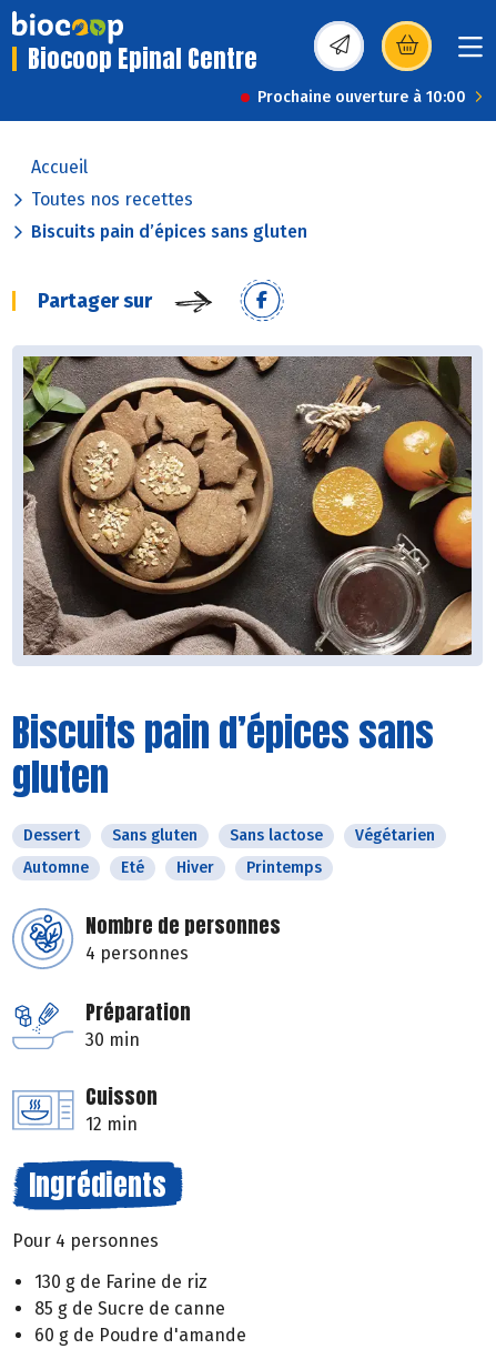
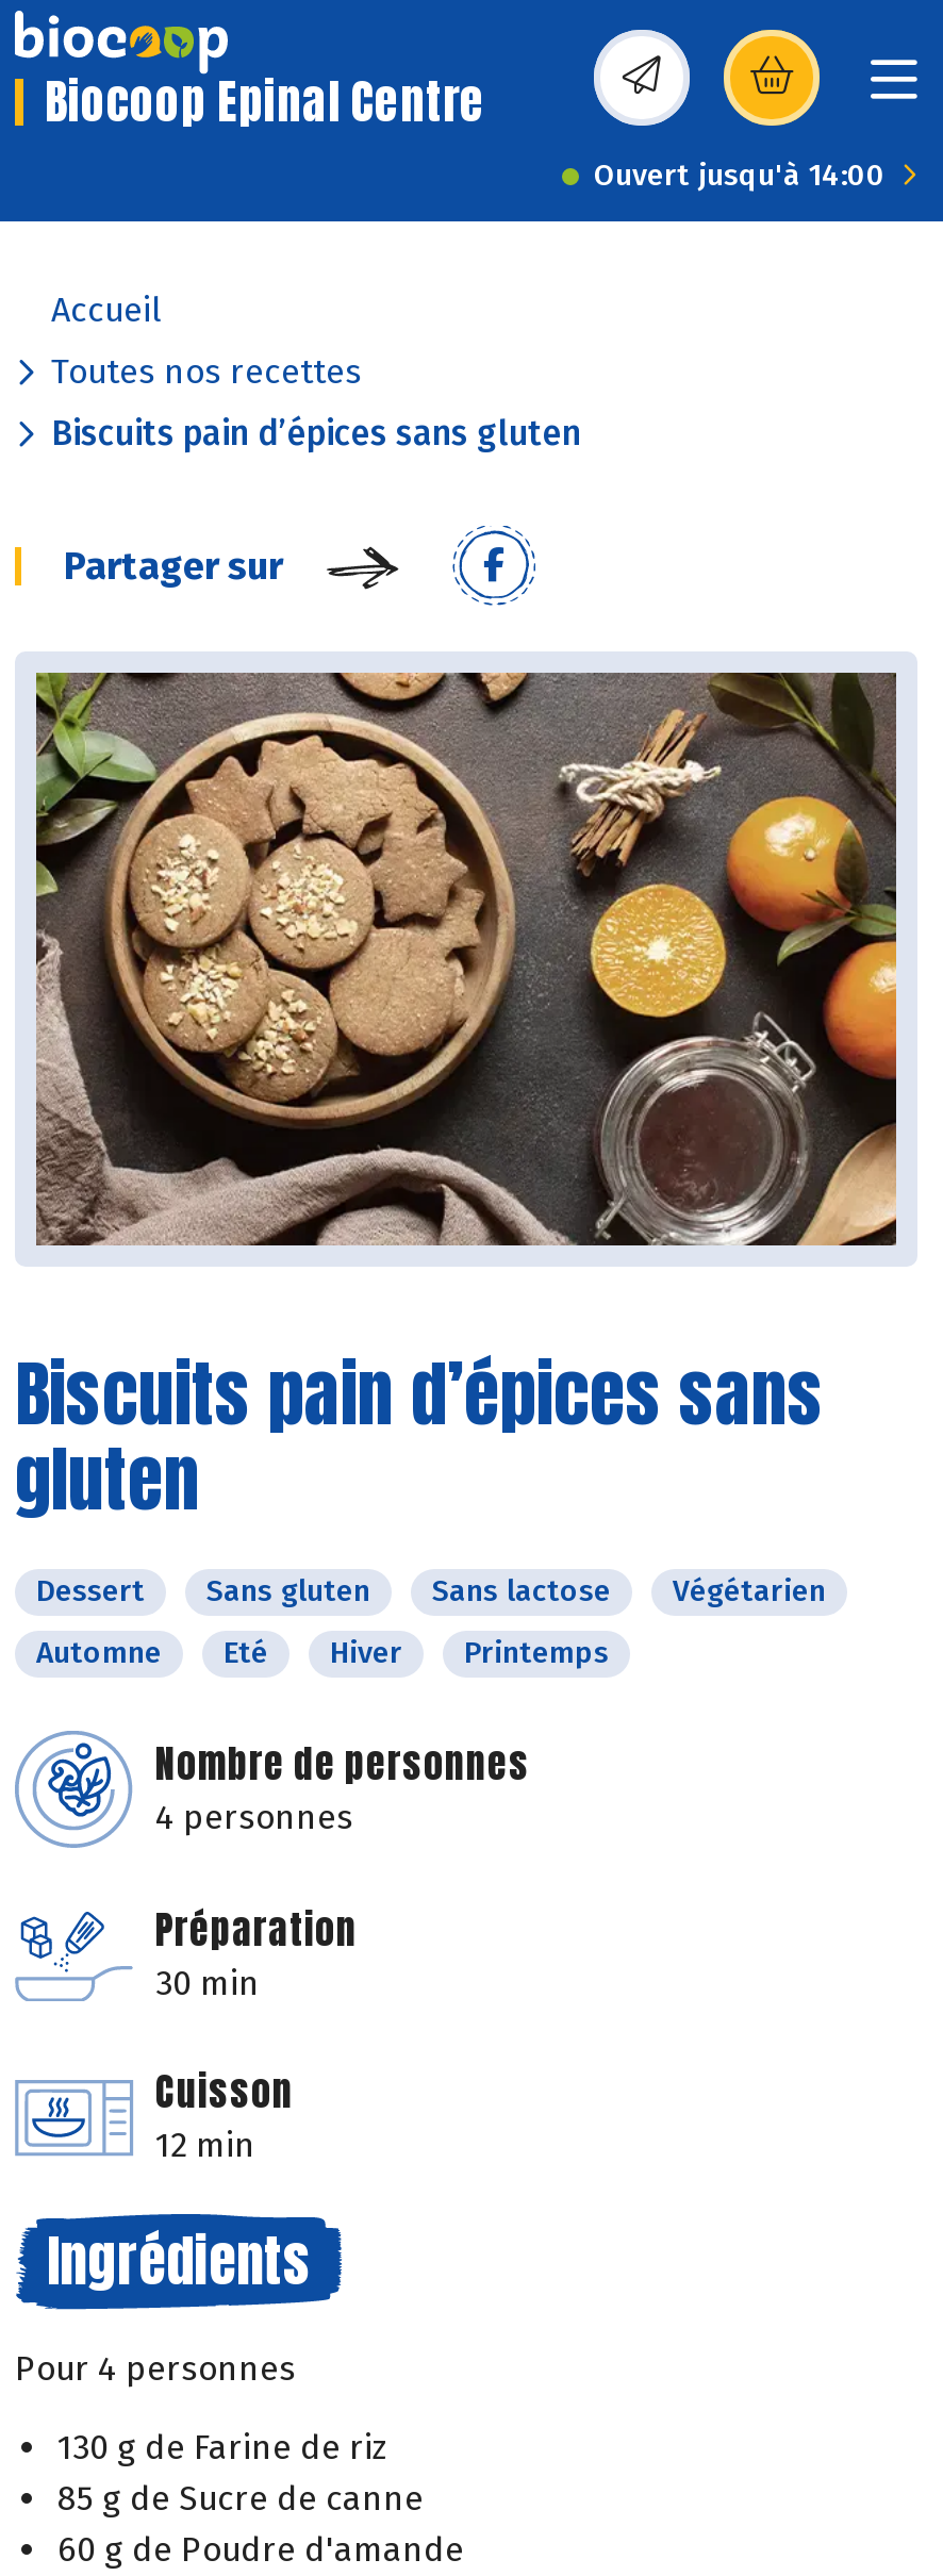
[257,88,466,107] Prochaine ouverture à 10:00 -> [594,158,886,194] Ouvert jusqu'à 14:00

